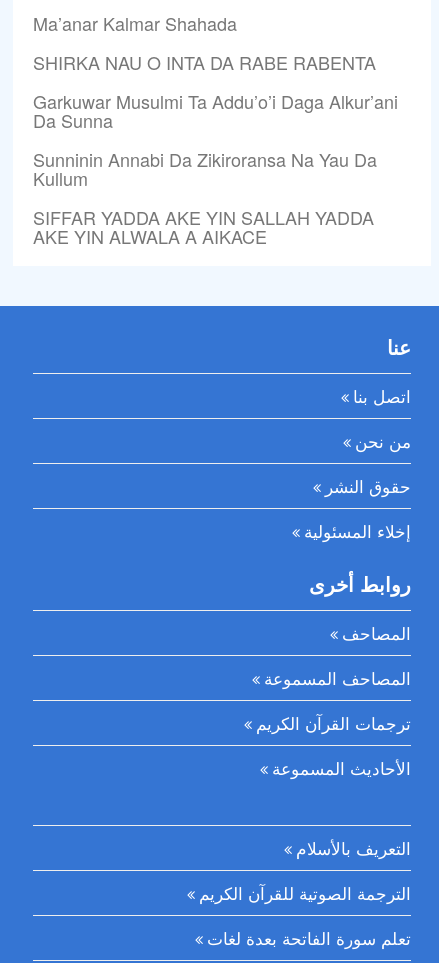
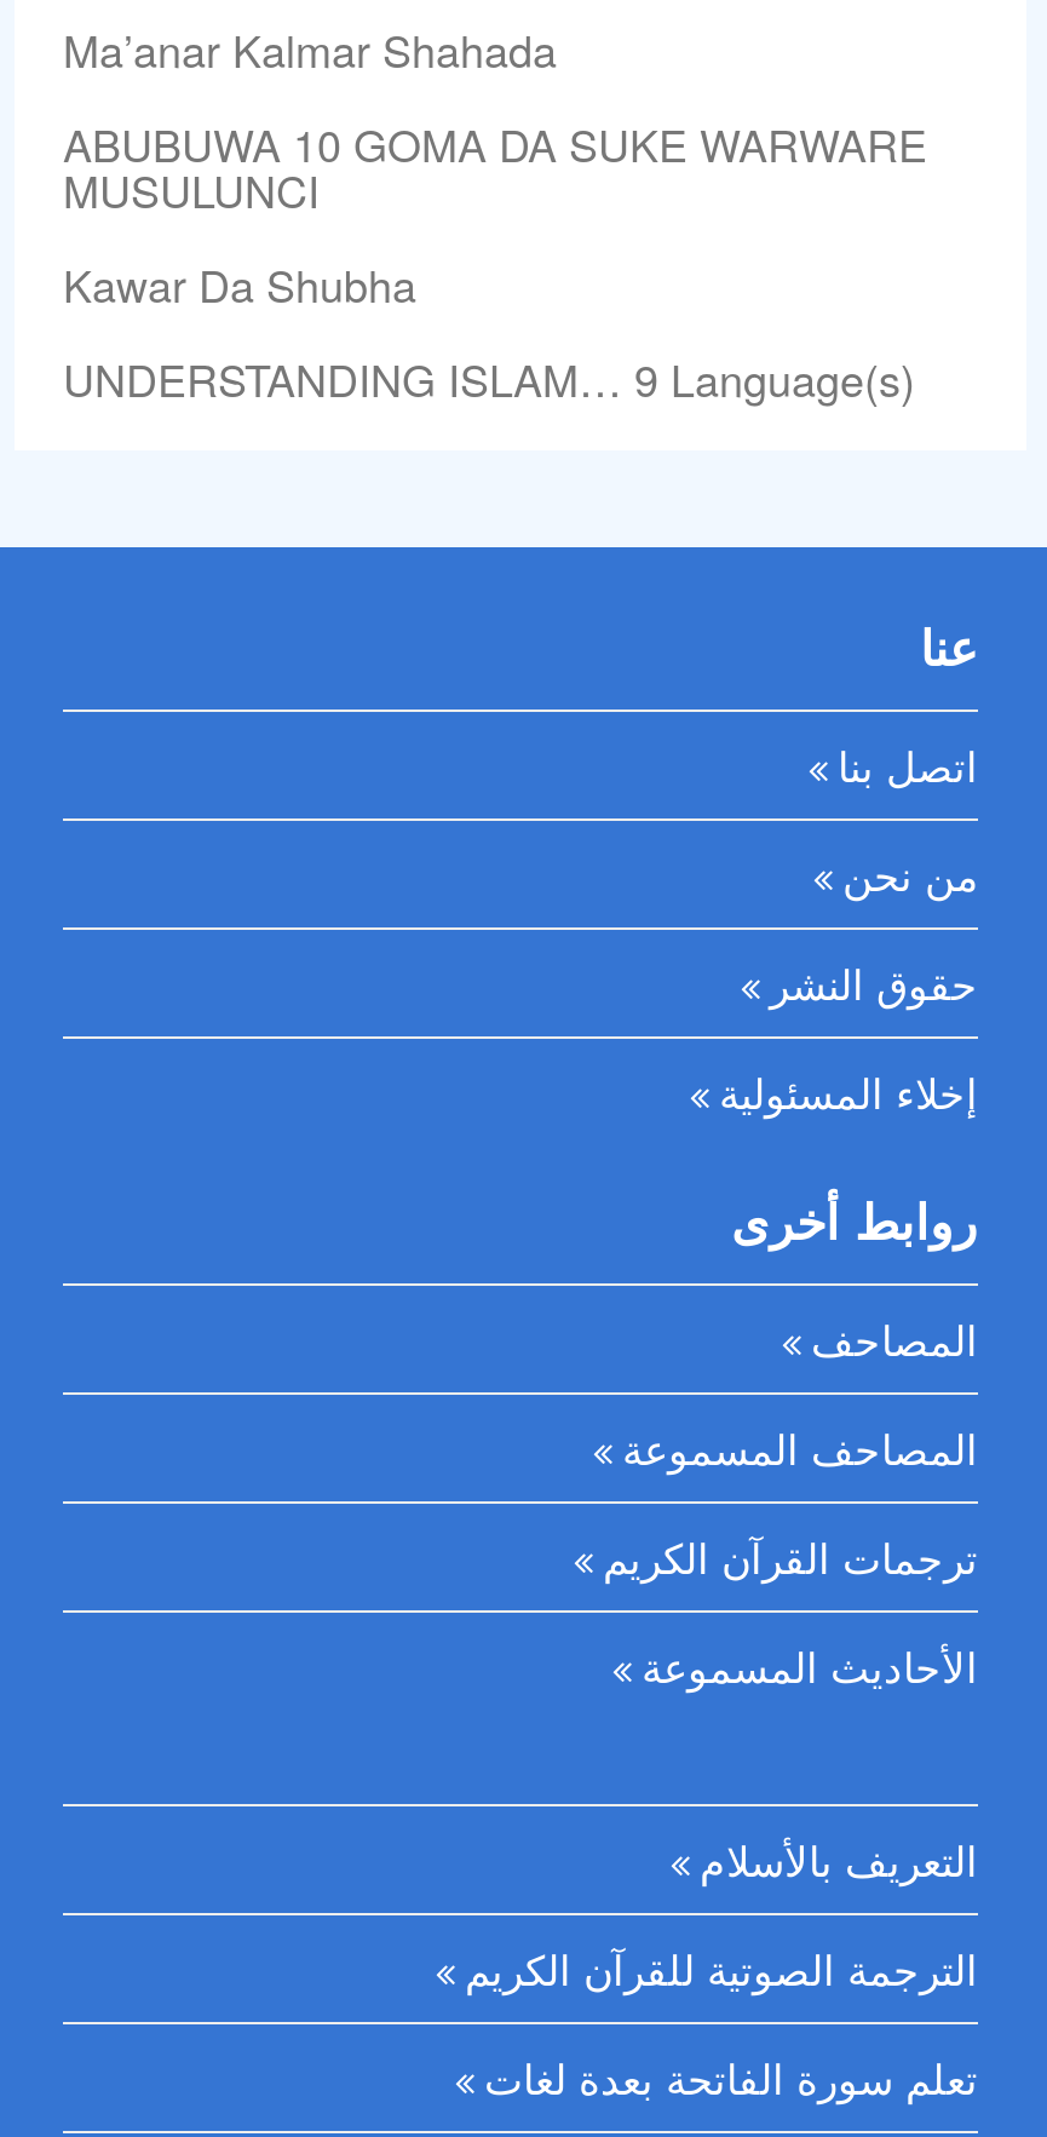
[33,49,398,249] SHIRKA NAU O INTA DA RABE RABENTA | Garkuwar Musulmi Ta Addu’o’i Daga Alkur’ani | Da Sunna | Sunninin Annabi Da Zikiroransa Na Yau Da | Kullum | SIFFAR YADDA AKE YIN SALLAH YADDA | AKE YIN ALWALA A AIKACE -> [63,111,927,409] ABUBUWA 10 GOMA DA SUKE WARWARE | MUSULUNCI | Kawar Da Shubha | UNDERSTANDING ISLAM… 9 Language(s)

